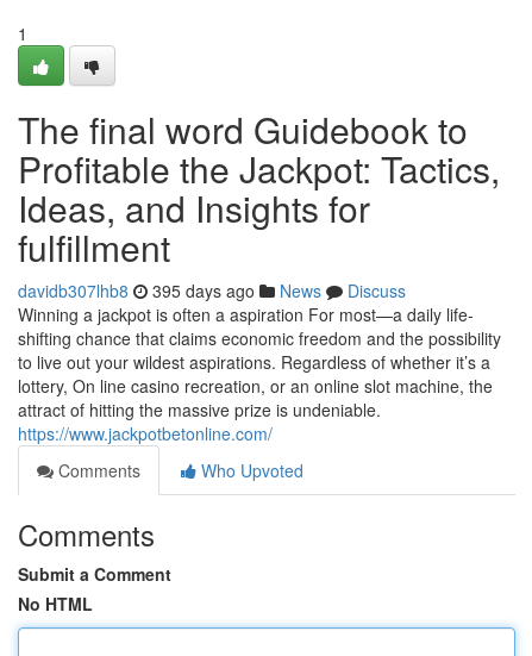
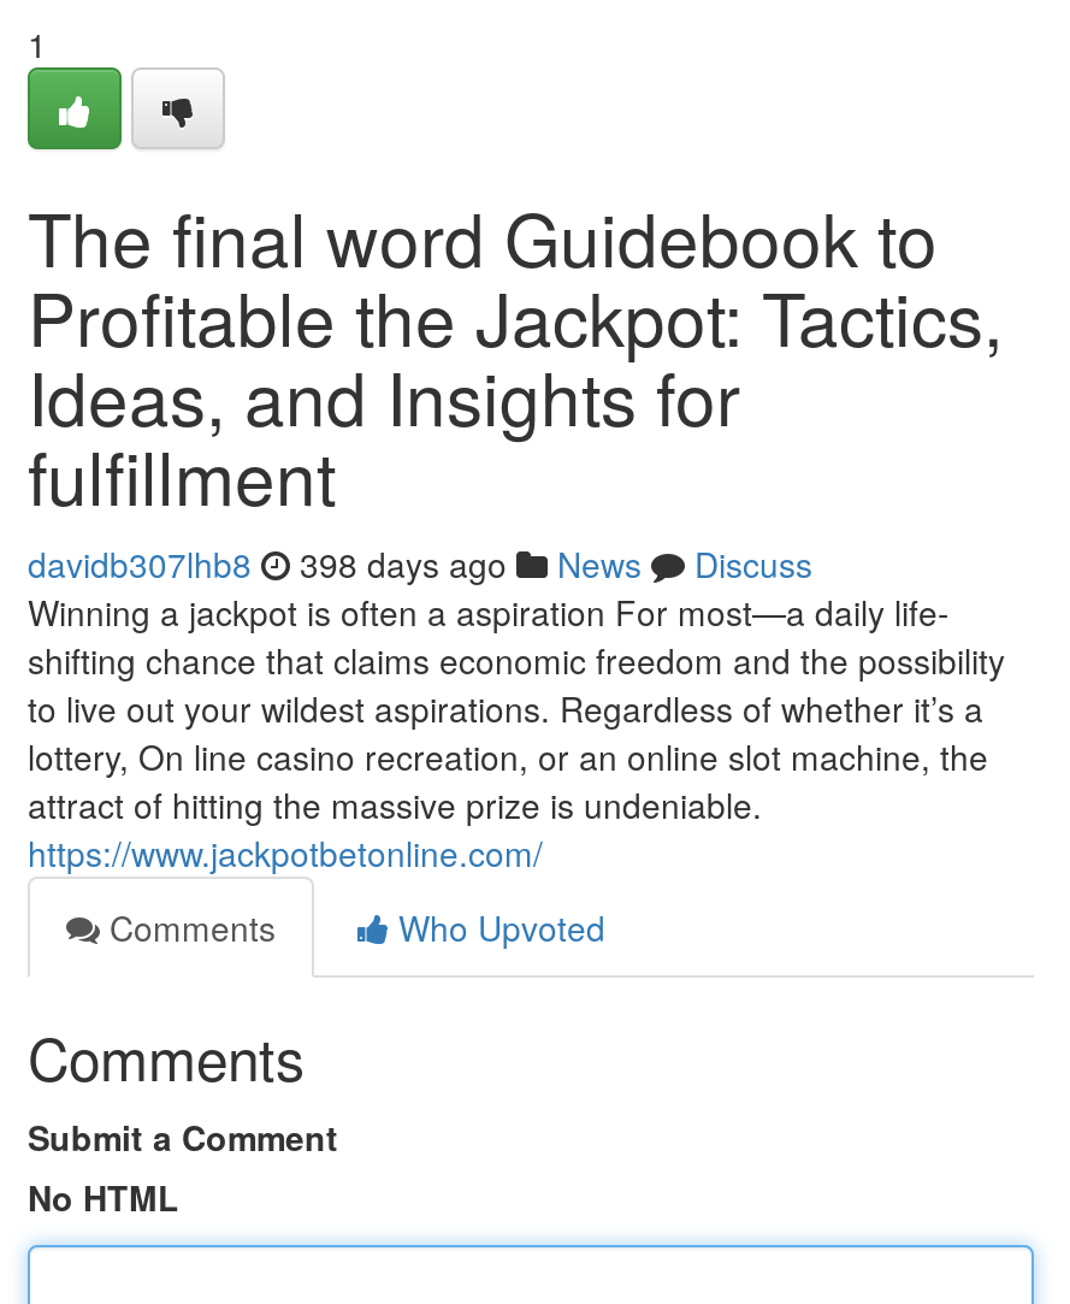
[18,279,406,302] davidb307lhb8 395 days ago News Discuss -> [28,539,812,588] davidb307lhb8 398 days ago News Discuss

